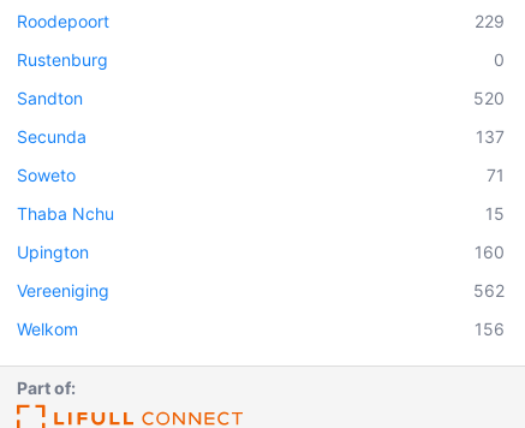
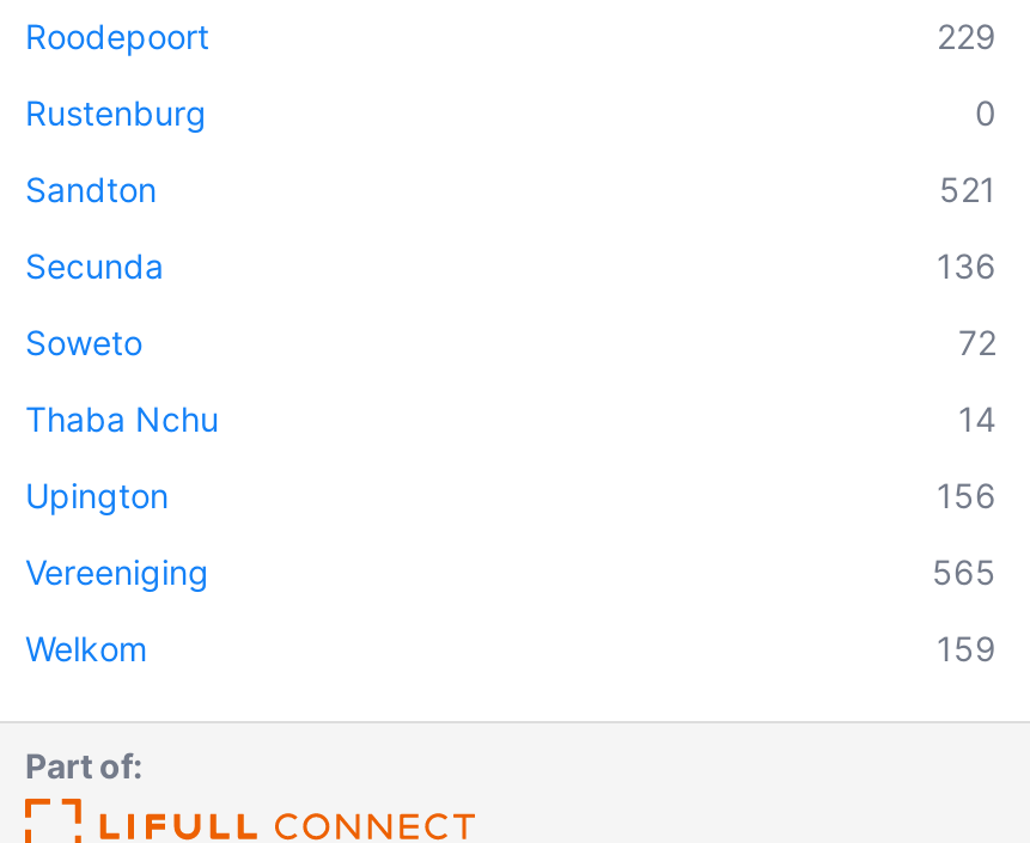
[473,88,505,108] 520 -> [939,168,997,209] 521
[476,126,505,147] 137 -> [937,245,997,286] 136
[487,165,505,185] 71 -> [958,321,997,362] 72
[485,203,505,223] 15 -> [958,398,997,439] 14
[475,242,505,262] 160 -> [937,474,997,515] 156
[473,280,505,300] 562 -> [932,551,997,592] 565
[475,318,505,339] 156 -> [937,628,997,668] 159

